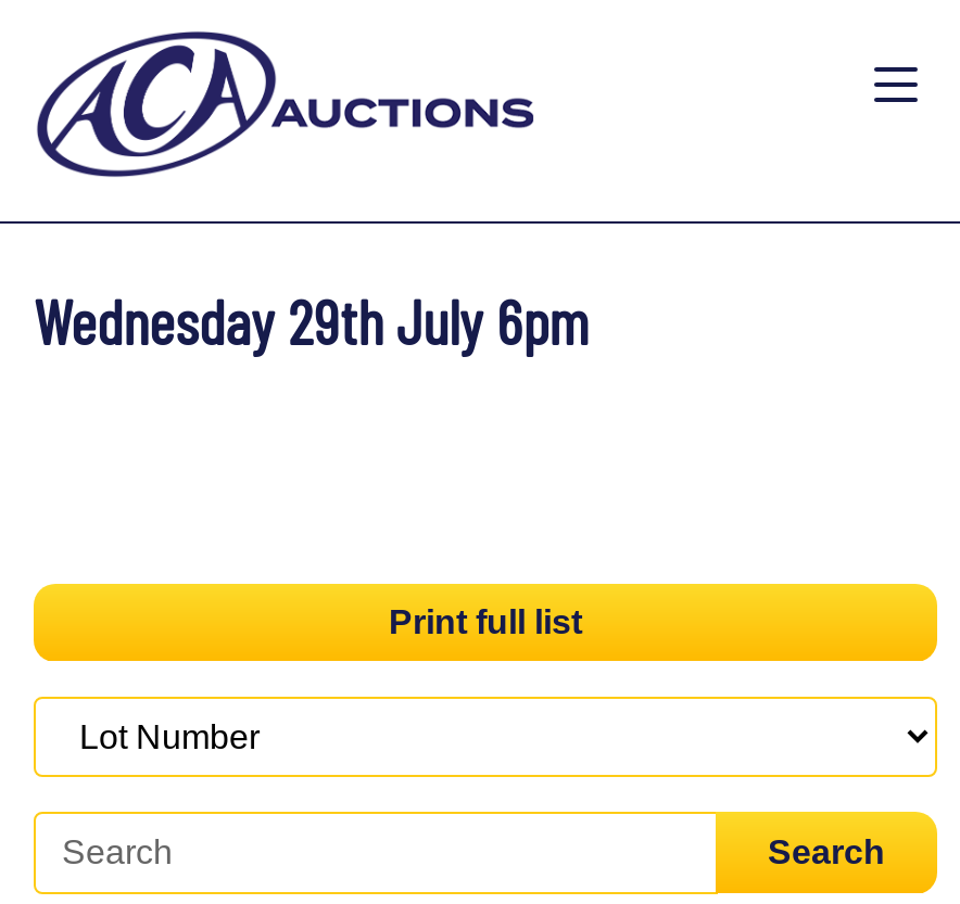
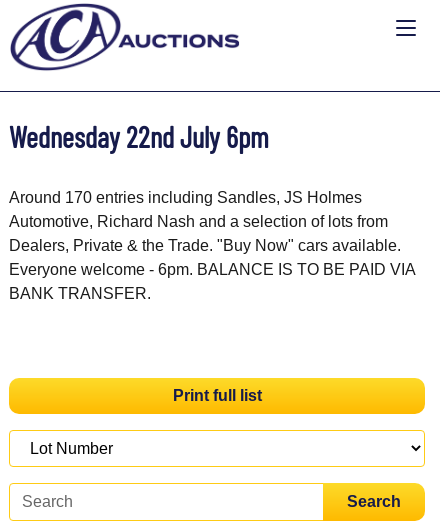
[34,281,590,357] Wednesday 29th July 6pm -> [9,119,415,302] Wednesday 22nd July 6pm | Around 170 entries including Sandles, JS Holmes | Automotive, Richard Nash and a selection of lots from | Dealers, Private & the Trade. "Buy Now" cars available. | Everyone welcome - 6pm. BALANCE IS TO BE PAID VIA | BANK TRANSFER.

